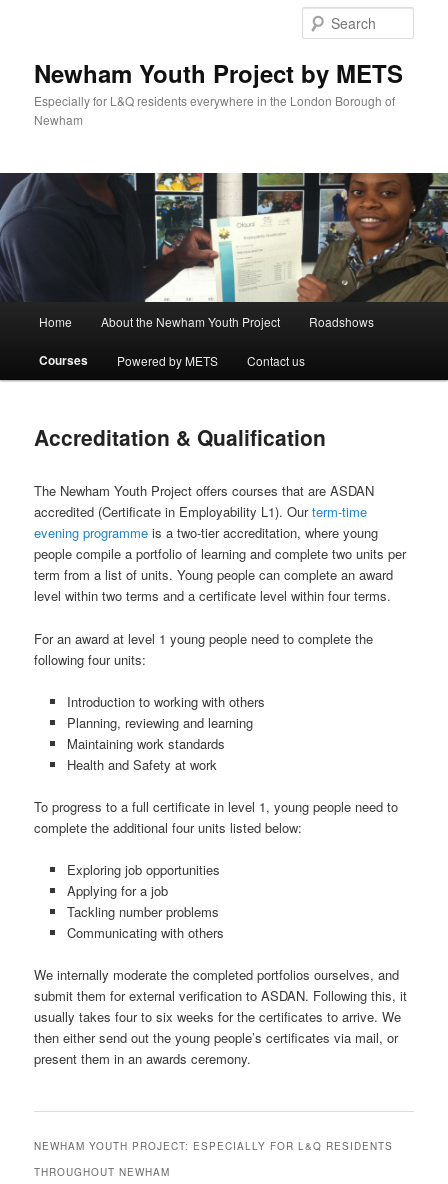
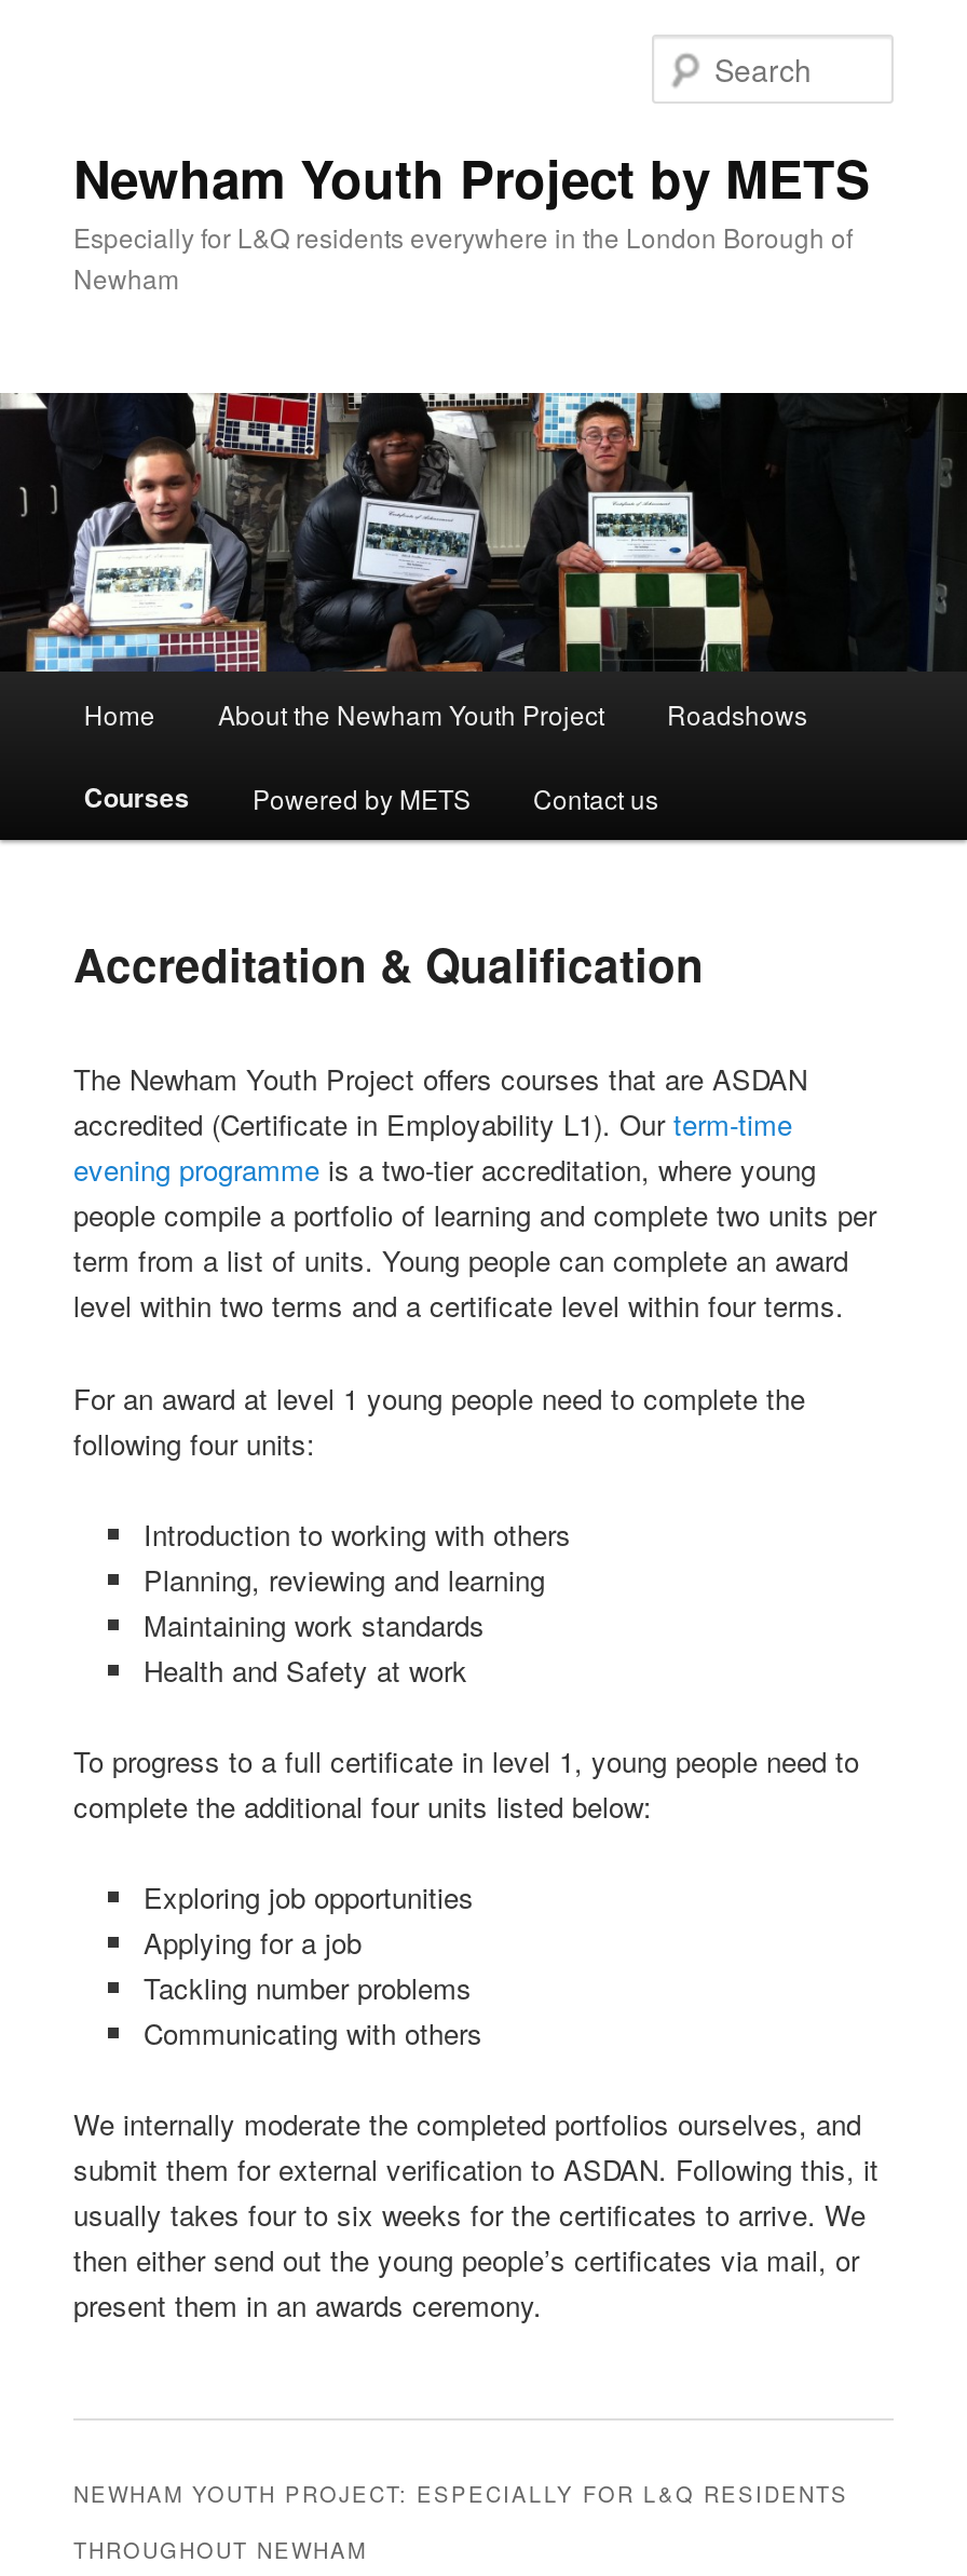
[3,172,445,303] [image] -> [6,391,961,674] [image]

